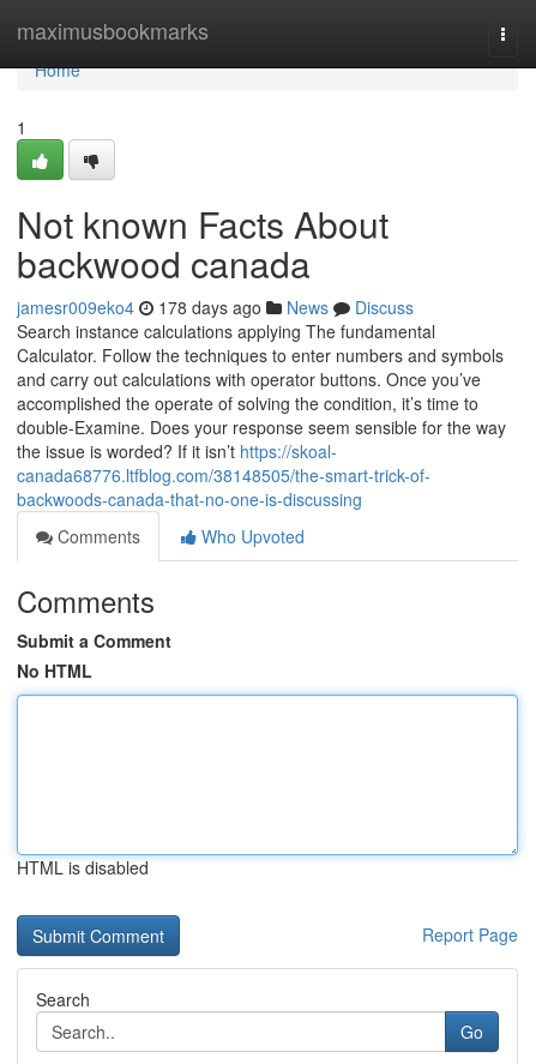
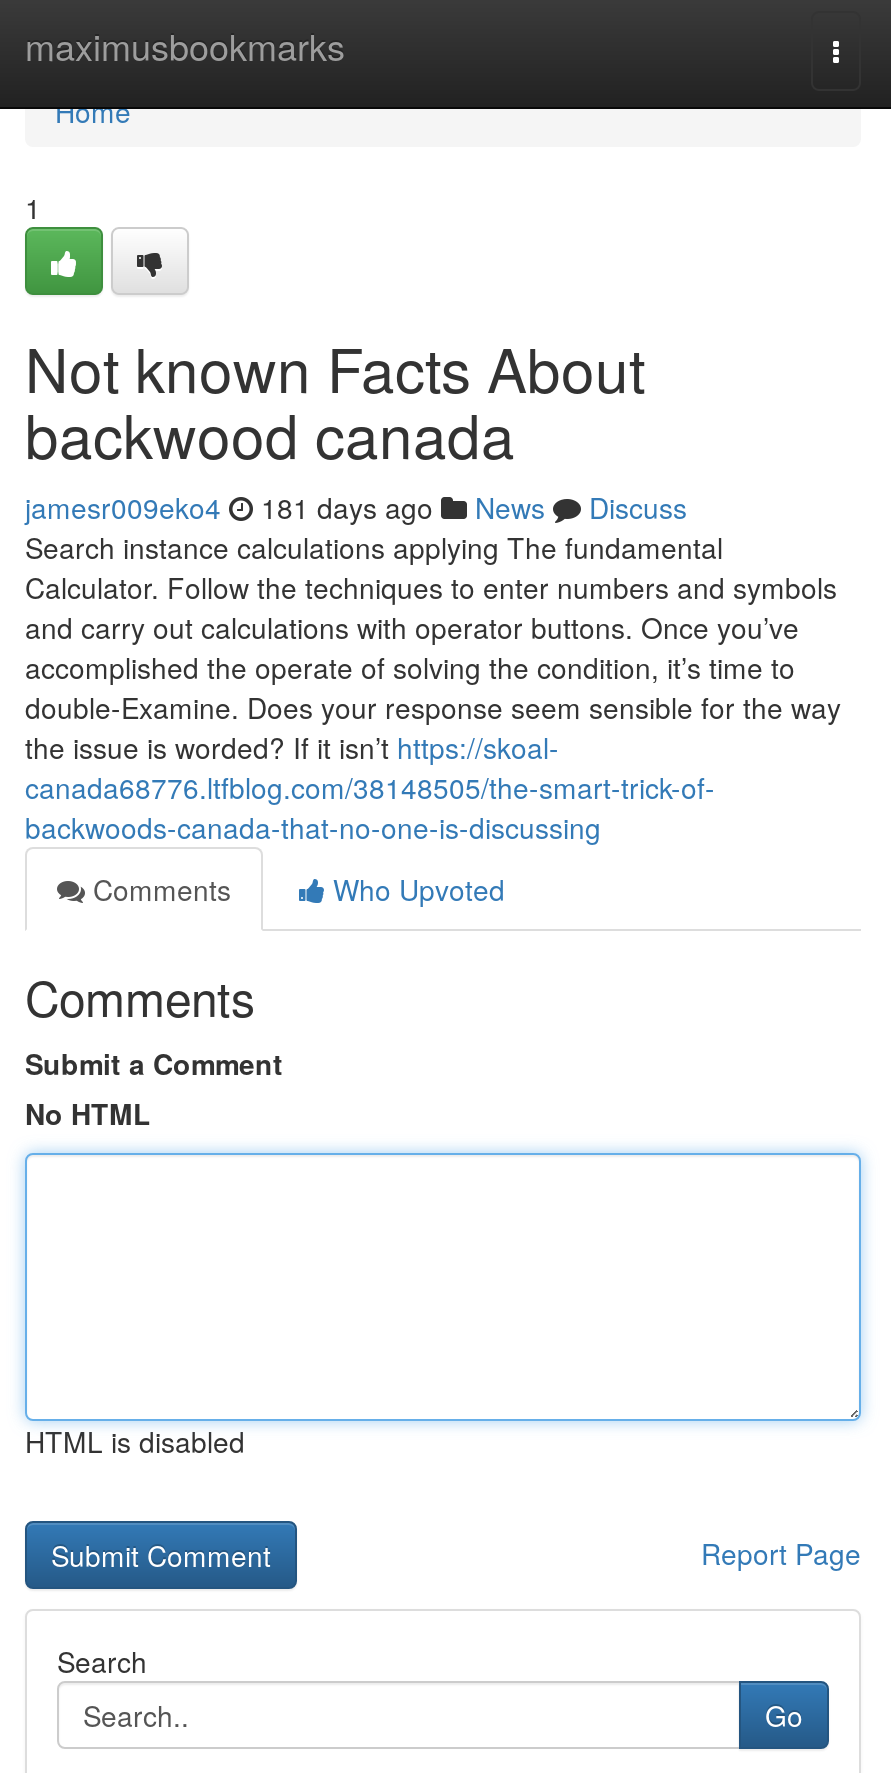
[17,295,414,319] jamesr009eko4 178 days ago News Discuss -> [25,487,687,527] jamesr009eko4 181 days ago News Discuss

